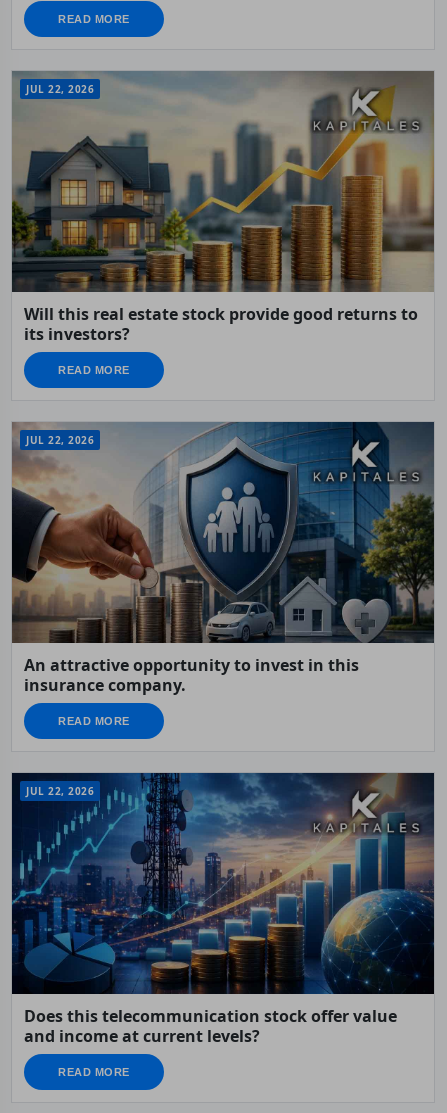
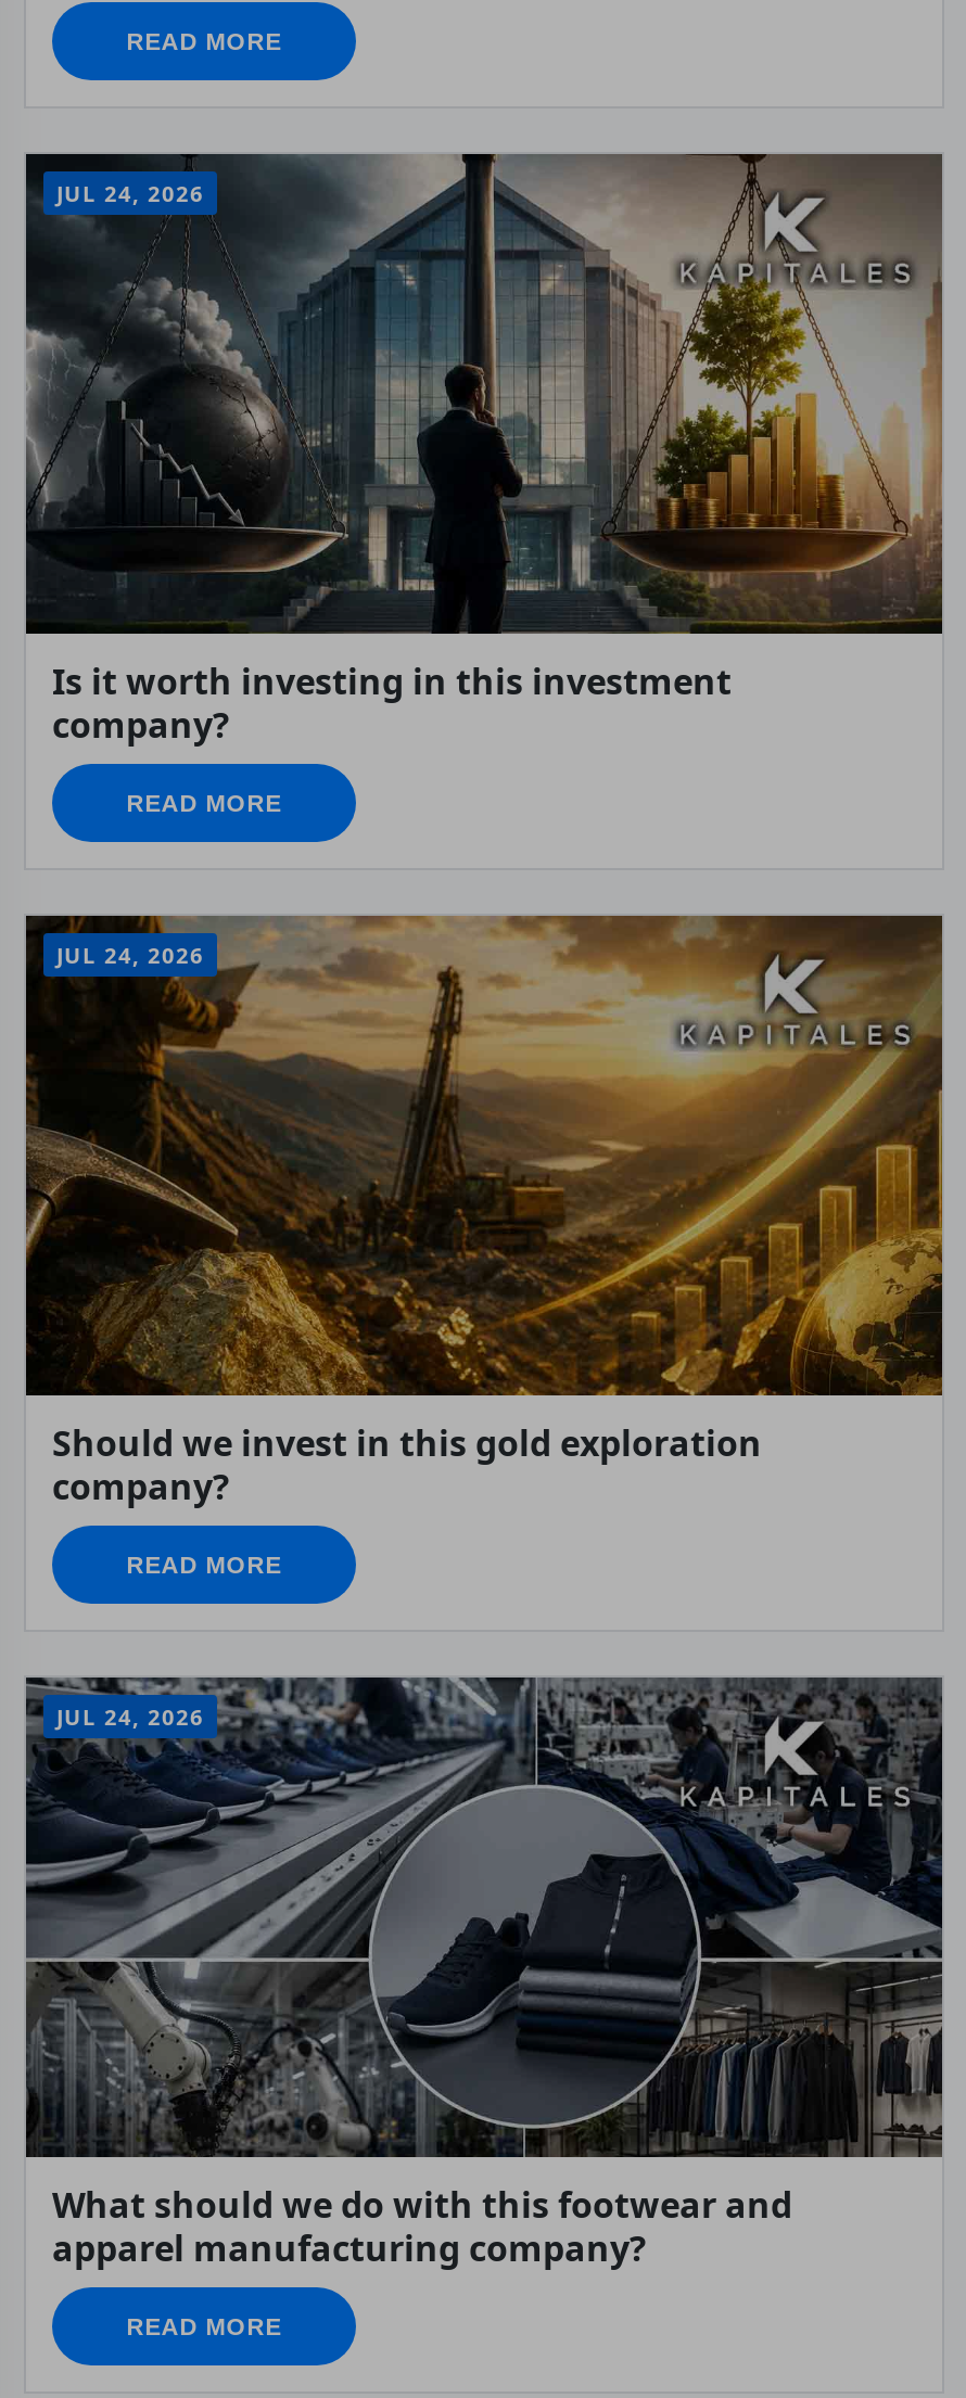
[12,71,435,293] [image] | JUL 22, 2026 -> [26,154,944,636] [image] | JUL 24, 2026
[24,303,418,345] Will this real estate stock provide good returns to | its investors? -> [52,658,732,749] Is it worth investing in this investment | company?
[11,421,435,644] [image] | JUL 22, 2026 -> [24,914,944,1398] [image] | JUL 24, 2026
[24,654,359,696] An attractive opportunity to invest in this | insurance company. -> [52,1420,762,1511] Should we invest in this gold exploration | company?
[11,772,435,995] [image] | JUL 22, 2026 -> [24,1675,944,2159] [image] | JUL 24, 2026
[24,1005,397,1047] Does this telecommunication stock offer value | and income at current levels? -> [52,2181,792,2272] What should we do with this footwear and | apparel manufacturing company?

